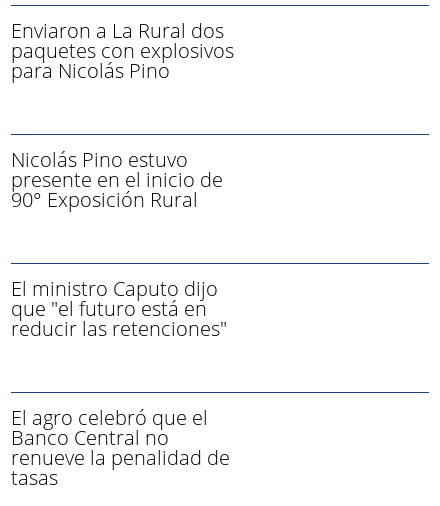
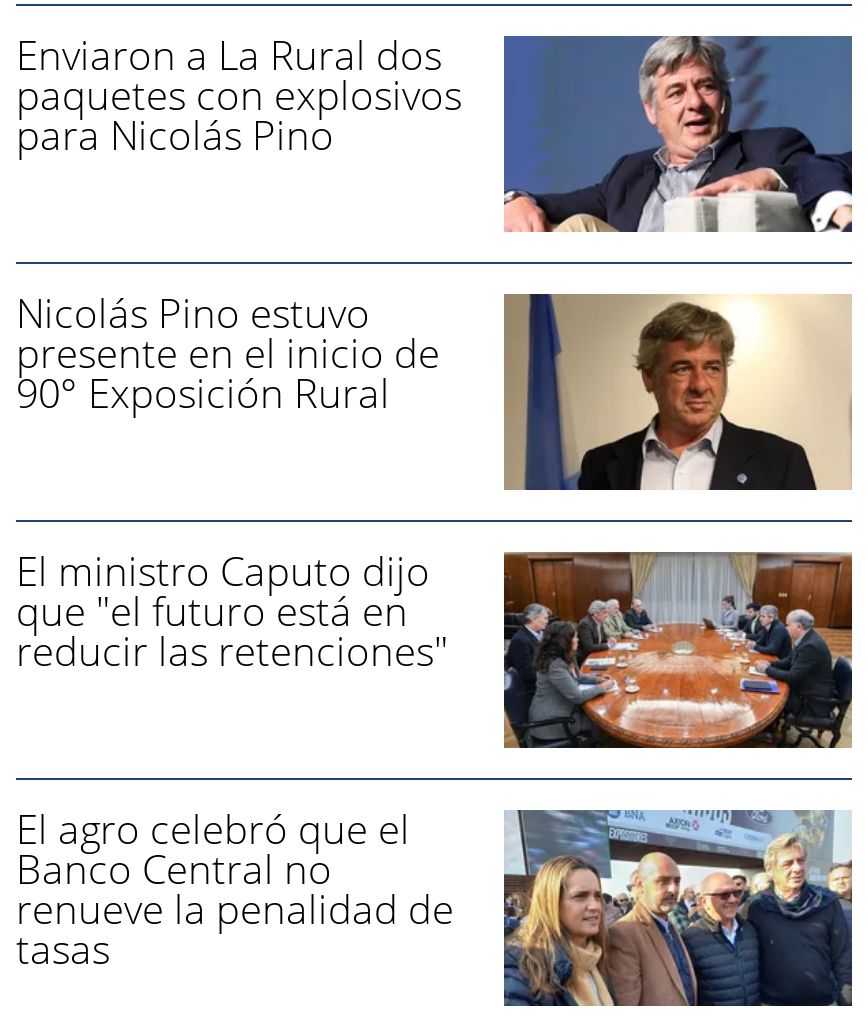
none -> [502,34,854,234] [image]
none -> [502,292,854,492] [image]
none -> [502,550,854,750] [image]
none -> [502,808,854,1008] [image]

